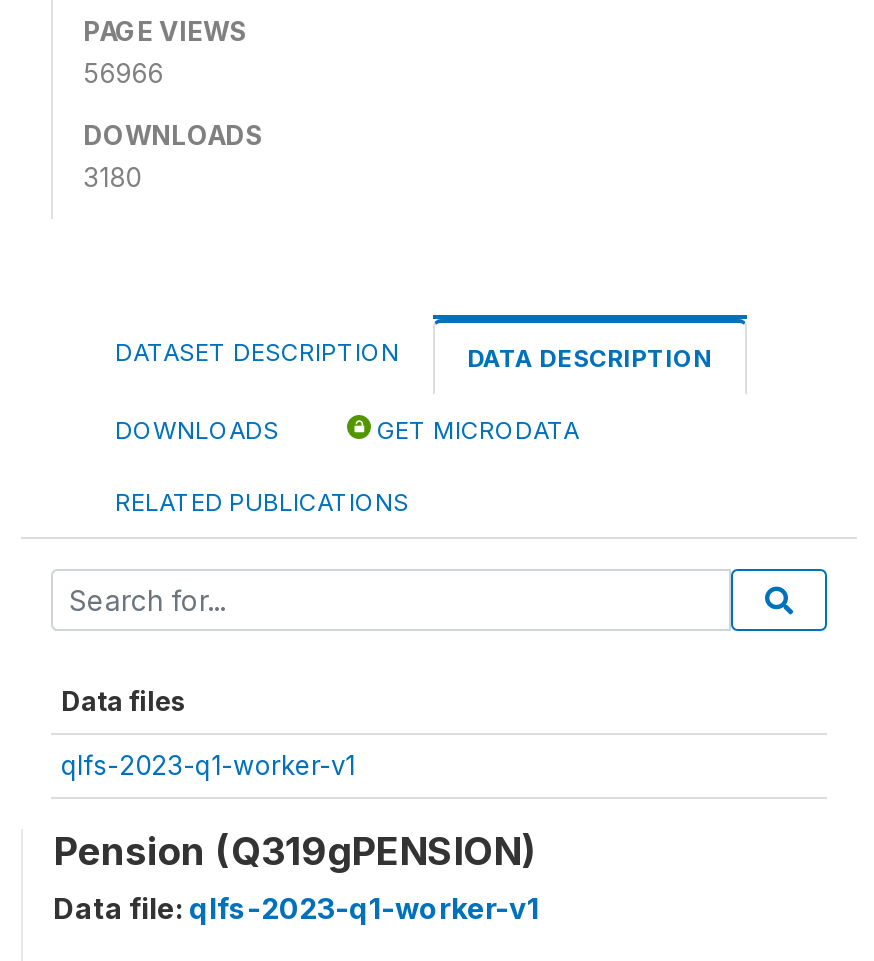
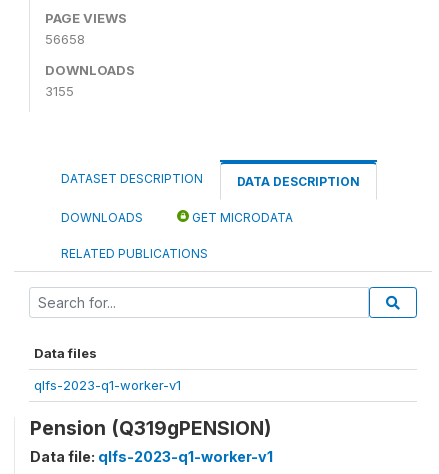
[83,57,163,89] 56966 -> [45,31,85,47] 56658
[83,161,141,193] 3180 -> [45,83,74,99] 3155

